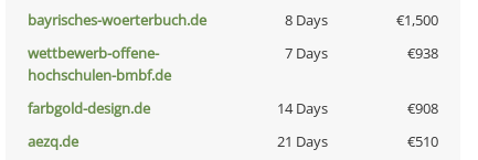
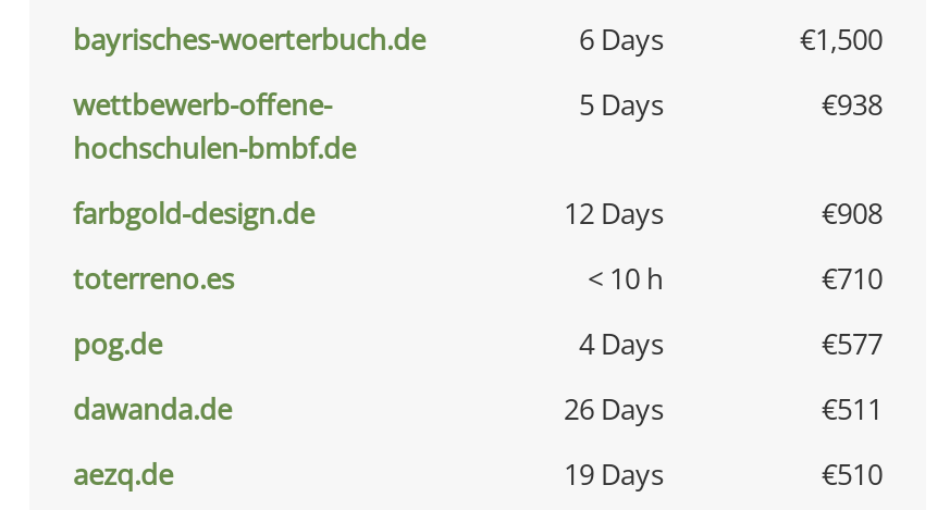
[284,9,327,29] 8 Days -> [579,18,664,58] 6 Days
[284,42,327,62] 7 Days -> [579,84,664,123] 5 Days
[277,98,327,118] 14 Days -> [564,192,664,232] 12 Days
none -> [73,258,883,427] toterreno.es | < 10 h | €710 | pog.de | 4 Days | €577 | dawanda.de | 26 Days | €511
[277,131,327,151] 21 Days -> [564,453,664,493] 19 Days

